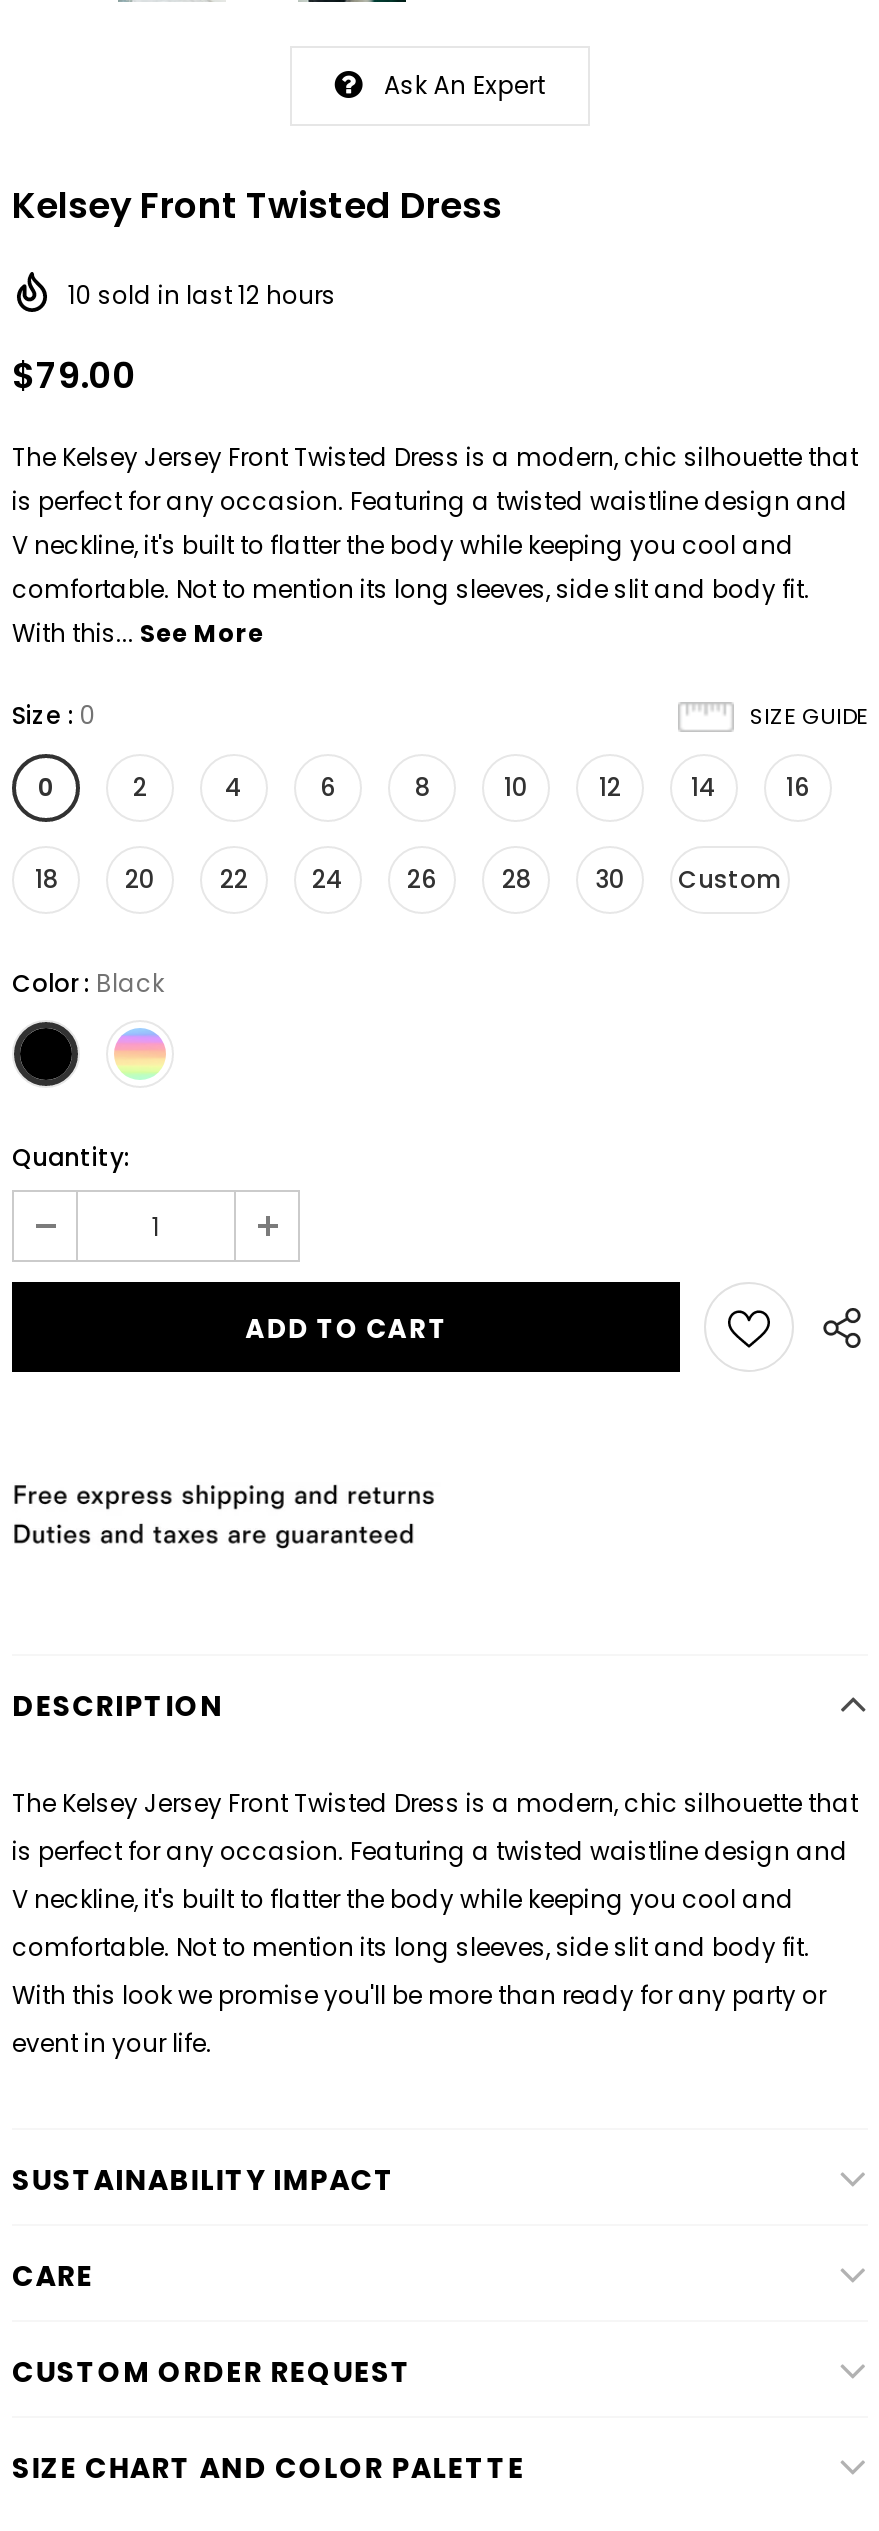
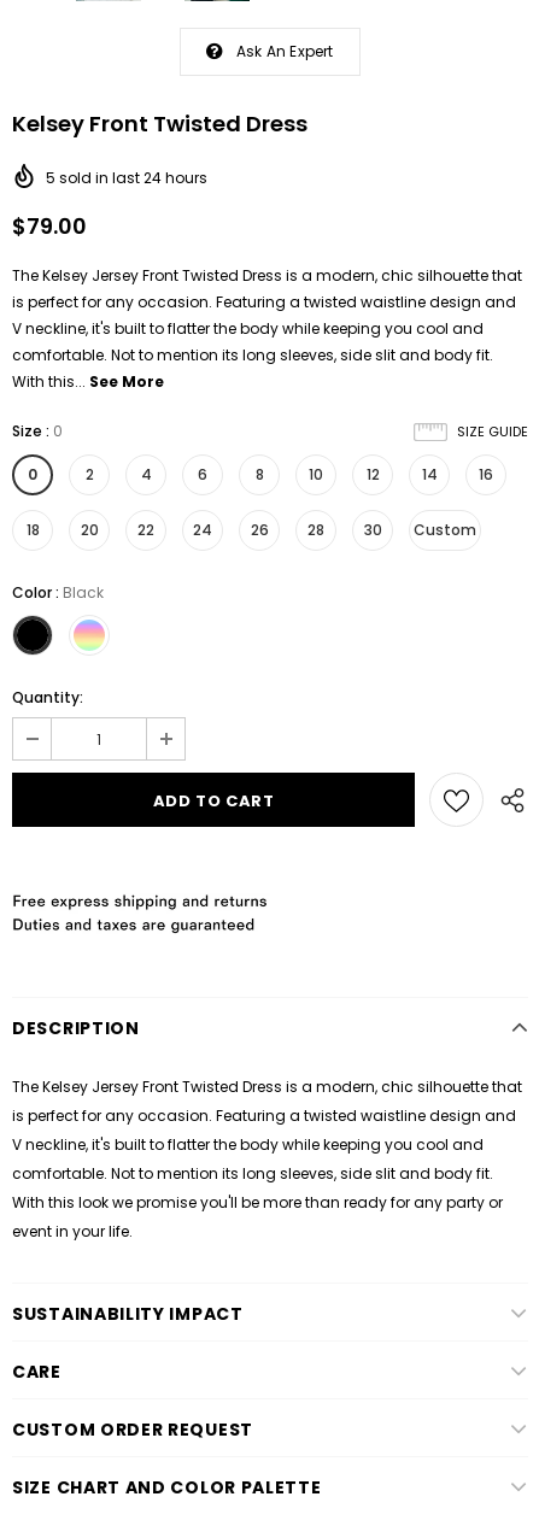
[68,278,336,312] 10 sold in last 12 hours -> [46,168,207,188] 5 sold in last 24 hours

